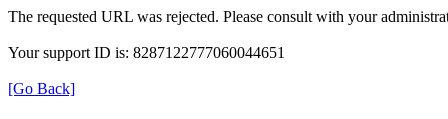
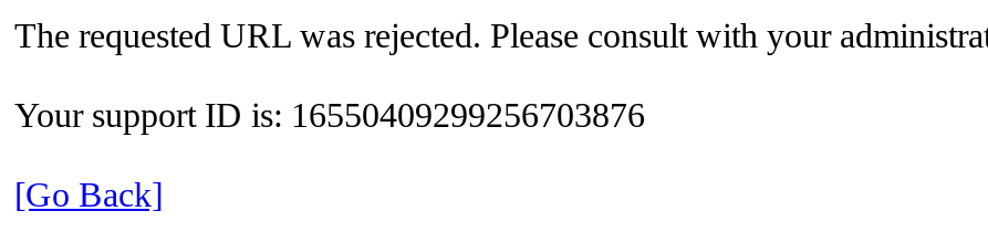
[8,44,285,61] Your support ID is: 8287122777060044651 -> [14,96,645,134] Your support ID is: 16550409299256703876

